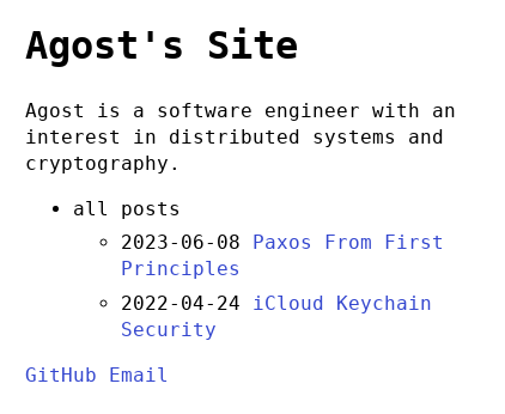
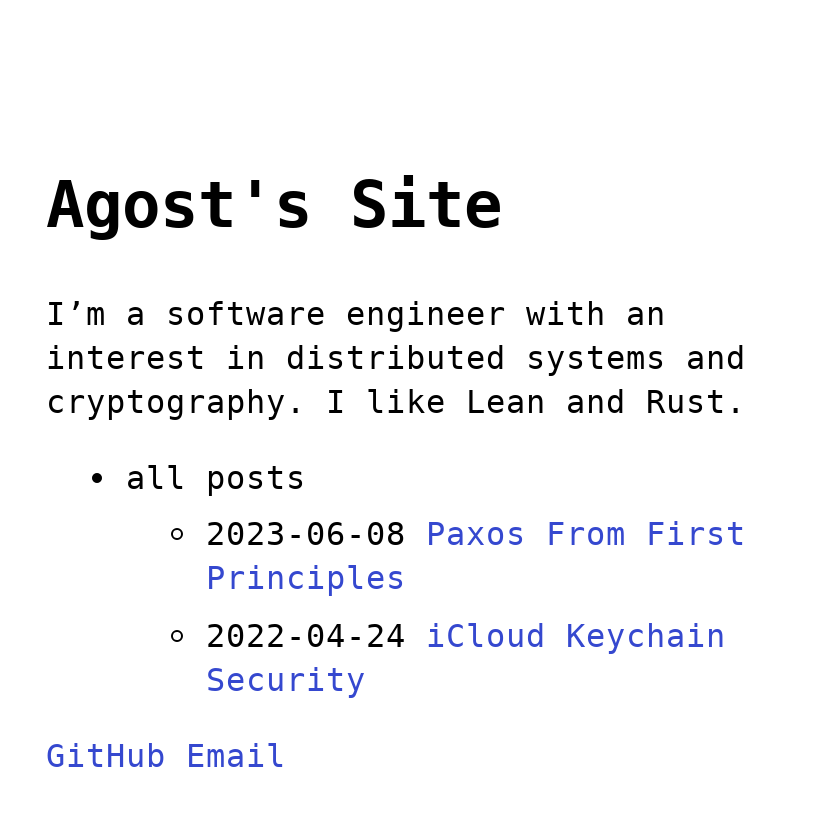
[25,99,456,122] Agost is a software engineer with an -> [46,295,666,333] I’m a software engineer with an
[25,152,181,175] cryptography. -> [46,383,746,421] cryptography. I like Lean and Rust.

